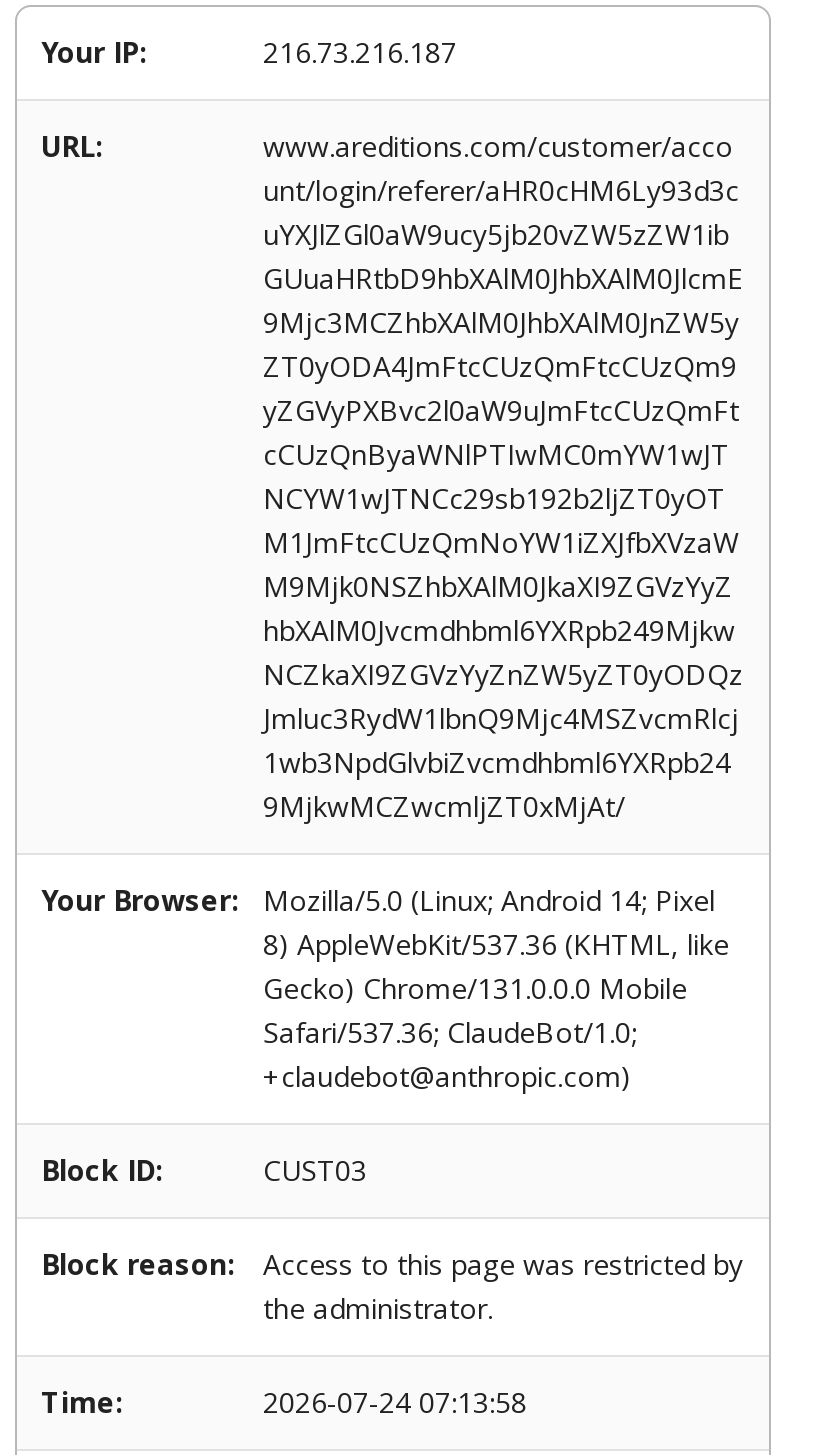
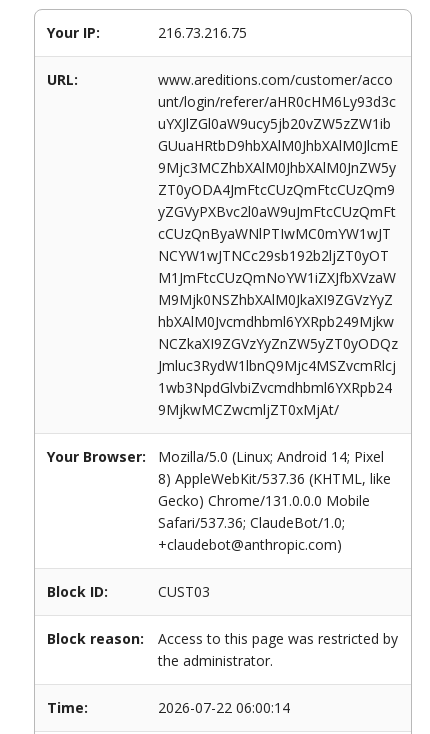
[263,33,457,71] 216.73.216.187 -> [158,23,247,42] 216.73.216.75
[263,1383,527,1421] 2026-07-24 07:13:58 -> [158,698,290,717] 2026-07-22 06:00:14

